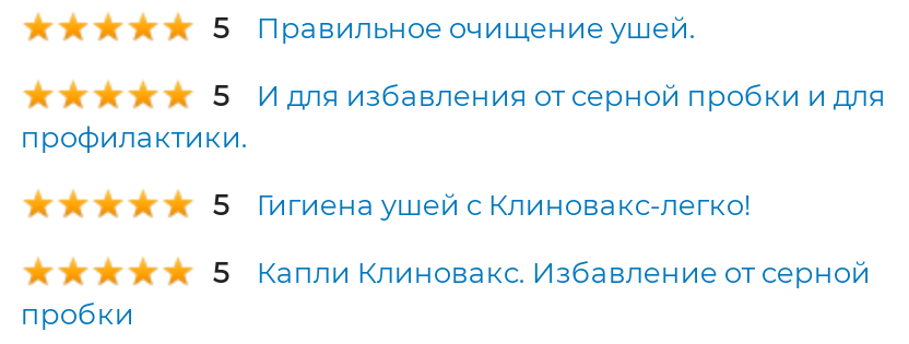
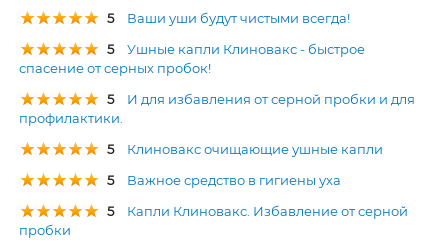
[257,10,696,45] Правильное очищение ушей. -> [19,10,365,76] Ваши уши будут чистыми всегда! | 5 | Ушные капли Клиновакс - быстрое | спасение от серных пробок!
[257,187,750,222] Гигиена ушей с Клиновакс-легко! -> [107,141,383,188] Клиновакс очищающие ушные капли | 5 | Важное средство в гигиены уха

